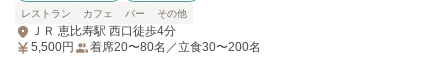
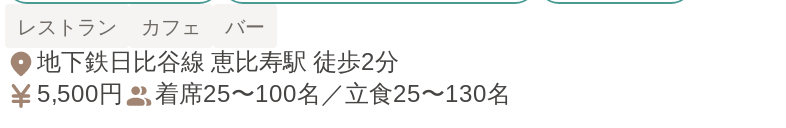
[31,7,187,38] その他 | ＪＲ 恵比寿駅 西口徒歩4分 -> [37,48,399,76] 地下鉄日比谷線 恵比寿駅 徒歩2分
[90,40,261,54] 着席20〜80名／立食30〜200名 -> [155,80,511,108] 着席25〜100名／立食25〜130名

